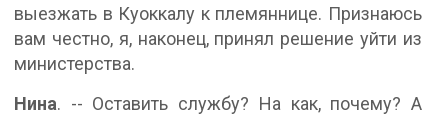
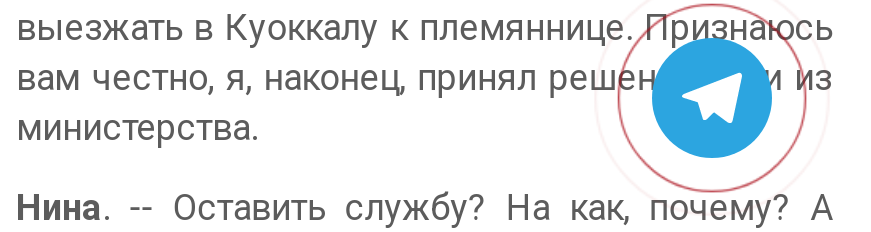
none -> [616,102,808,180] [image]

